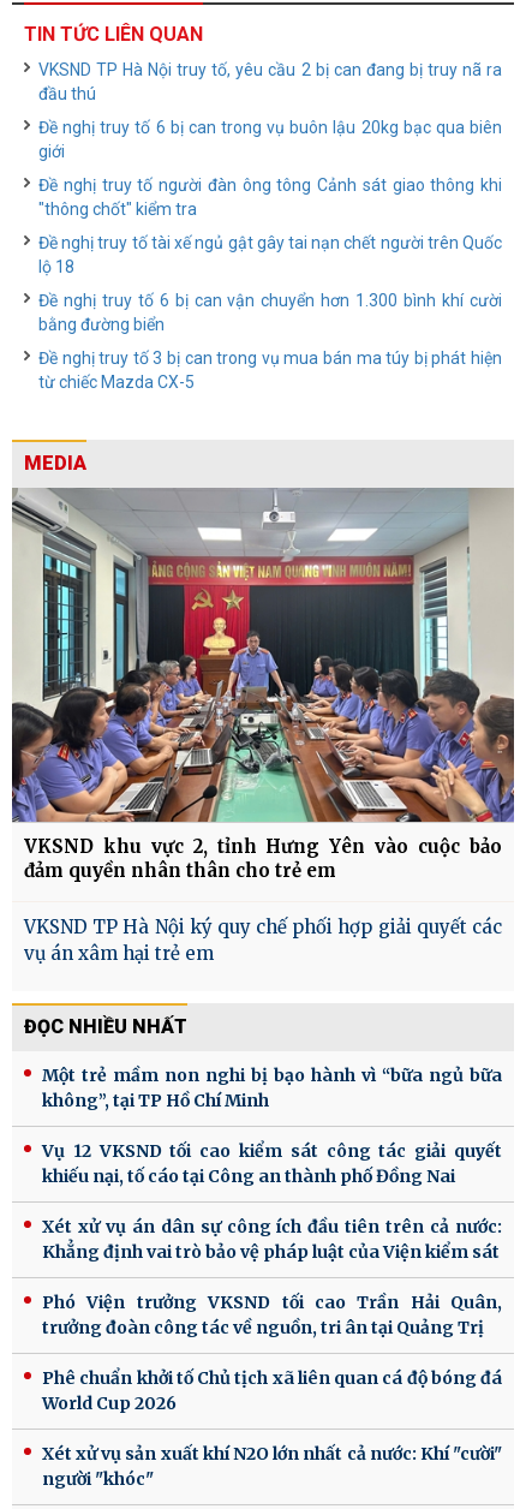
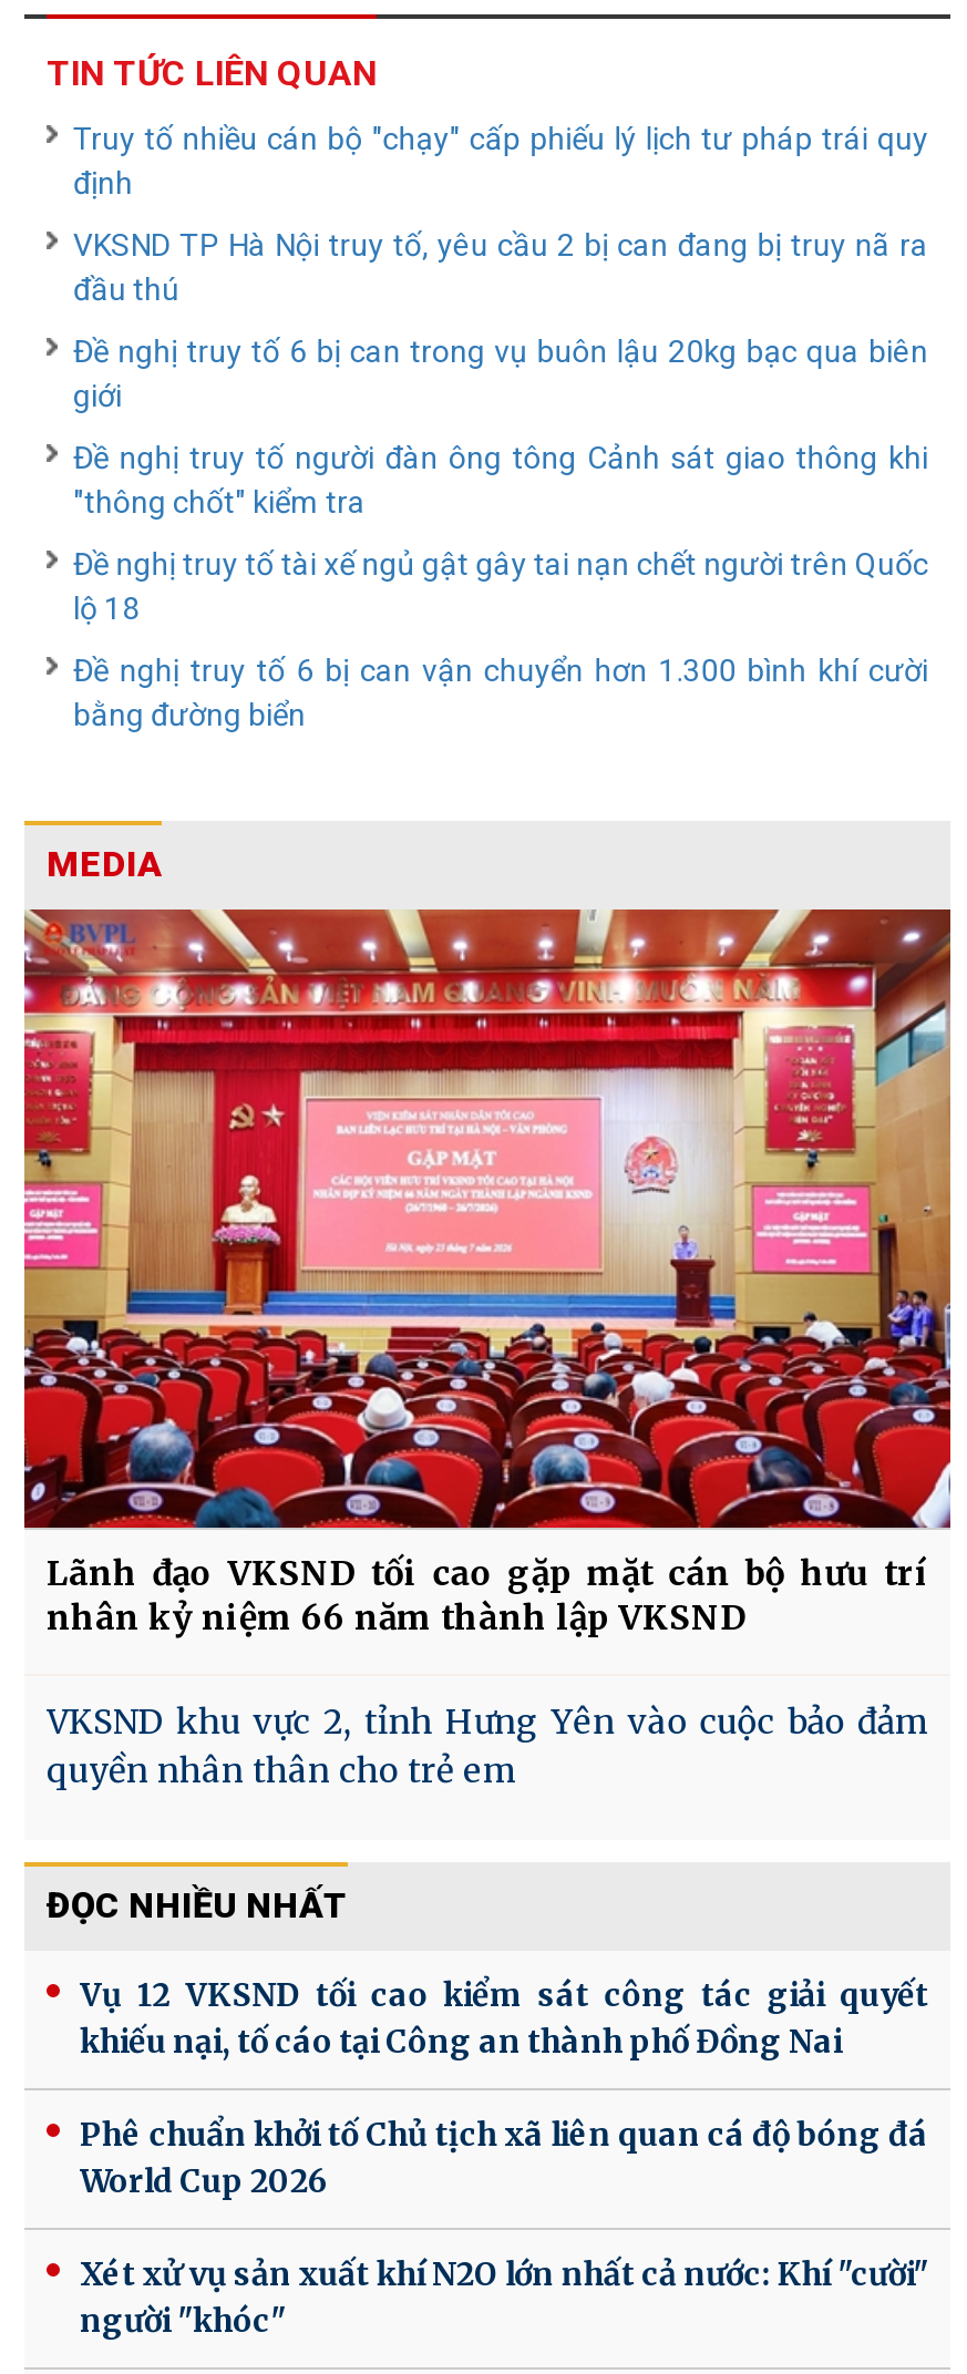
none -> [73,121,928,201] Truy tố nhiều cán bộ "chạy" cấp phiếu lý lịch tư pháp trái quy | định
moved [38,60,502,334] -> [73,227,928,732]: VKSND TP Hà Nội truy tố, yêu cầu 2 bị can đang bị truy nã ra | đầu thú | Đề nghị truy tố 6 bị can trong vụ buôn lậu 20kg bạc qua biên | ... | Đề nghị truy tố 6 bị can vận chuyển hơn 1.300 bình khí cười | bằng đường biển
[38,348,502,392] Đề nghị truy tố 3 bị can trong vụ mua bán ma túy bị phát hiện | từ chiếc Mazda CX-5 -> none
[11,487,515,882] [image] | VKSND khu vực 2, tỉnh Hưng Yên vào cuộc bảo | đảm quyền nhân thân cho trẻ em -> [22,907,953,1639] [image] | Lãnh đạo VKSND tối cao gặp mặt cán bộ hưu trí | nhân kỷ niệm 66 năm thành lập VKSND
[24,916,502,965] VKSND TP Hà Nội ký quy chế phối hợp giải quyết các | vụ án xâm hại trẻ em -> [47,1701,928,1792] VKSND khu vực 2, tỉnh Hưng Yên vào cuộc bảo đảm | quyền nhân thân cho trẻ em
[42,1065,502,1112] Một trẻ mầm non nghi bị bạo hành vì “bữa ngủ bữa | không”, tại TP Hồ Chí Minh -> none
[42,1216,502,1339] Xét xử vụ án dân sự công ích đầu tiên trên cả nước: | Khẳng định vai trò bảo vệ pháp luật của Viện kiểm sát | Phó Viện trưởng VKSND tối cao Trần Hải Quân, | trưởng đoàn công tác về nguồn, tri ân tại Quảng Trị -> none

